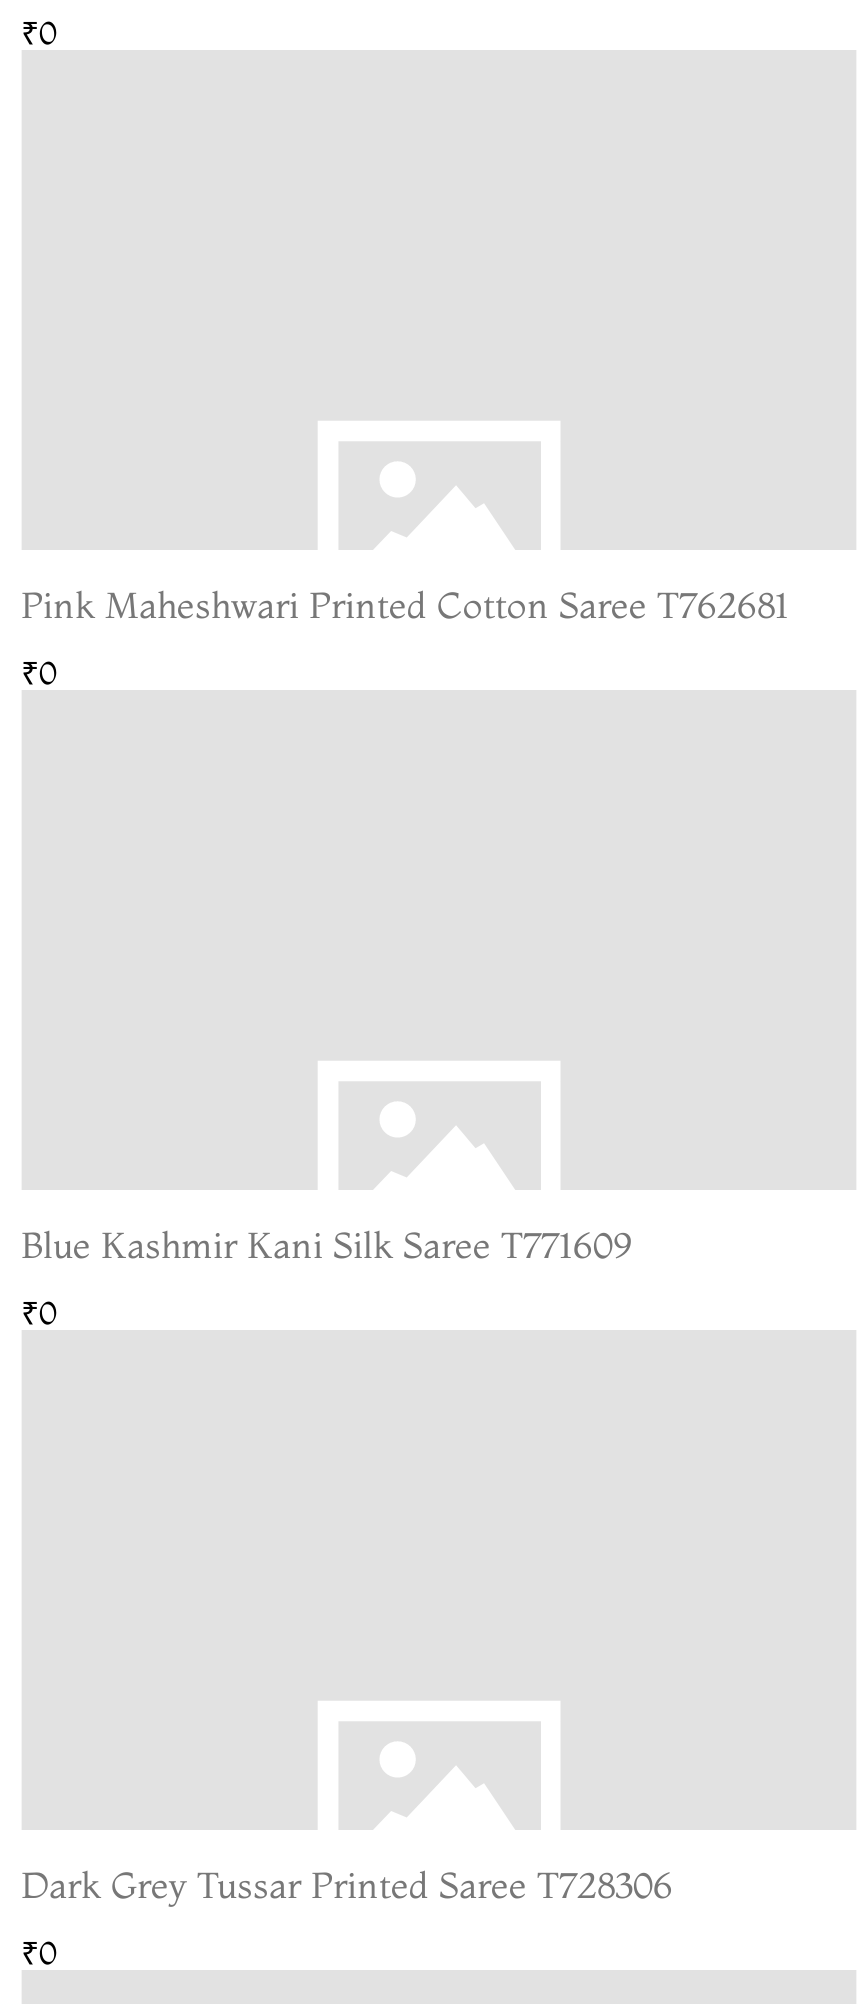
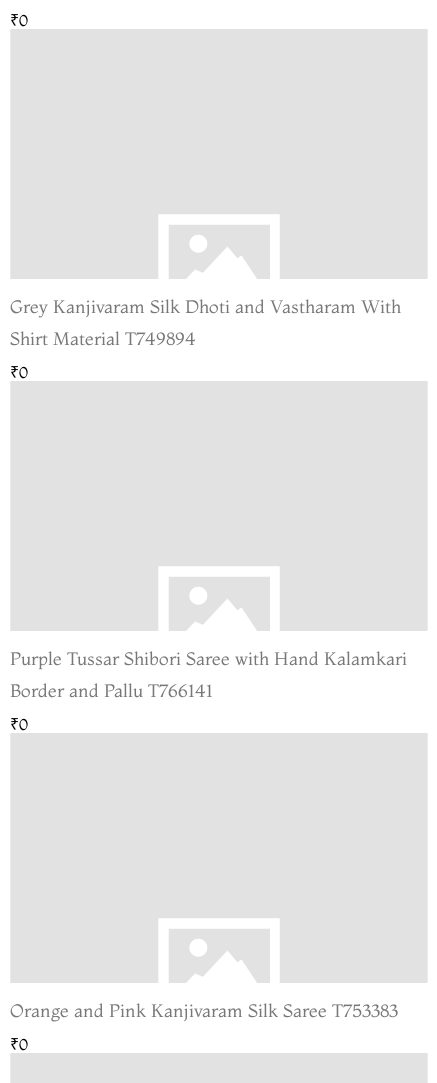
[21,582,789,628] Pink Maheshwari Printed Cotton Saree T762681 -> [10,295,401,350] Grey Kanjivaram Silk Dhoti and Vastharam With | Shirt Material T749894
[21,1222,633,1268] Blue Kashmir Kani Silk Saree T771609 -> [10,647,407,702] Purple Tussar Shibori Saree with Hand Kalamkari | Border and Pallu T766141
[21,1862,673,1908] Dark Grey Tussar Printed Saree T728306 -> [10,999,398,1022] Orange and Pink Kanjivaram Silk Saree T753383

